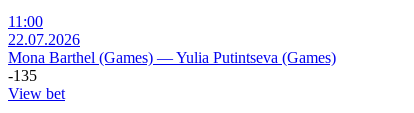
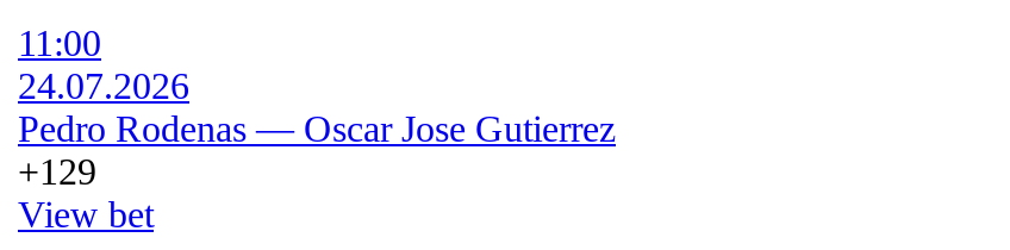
[8,31,336,84] 22.07.2026 | Mona Barthel (Games) — Yulia Putintseva (Games) | -135 -> [18,65,616,191] 24.07.2026 | Pedro Rodenas — Oscar Jose Gutierrez | +129

